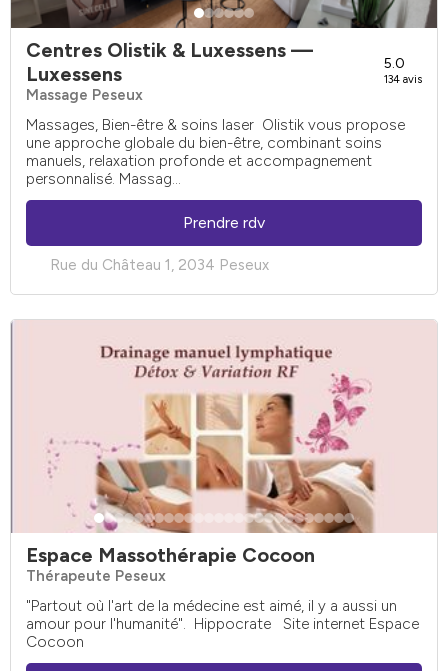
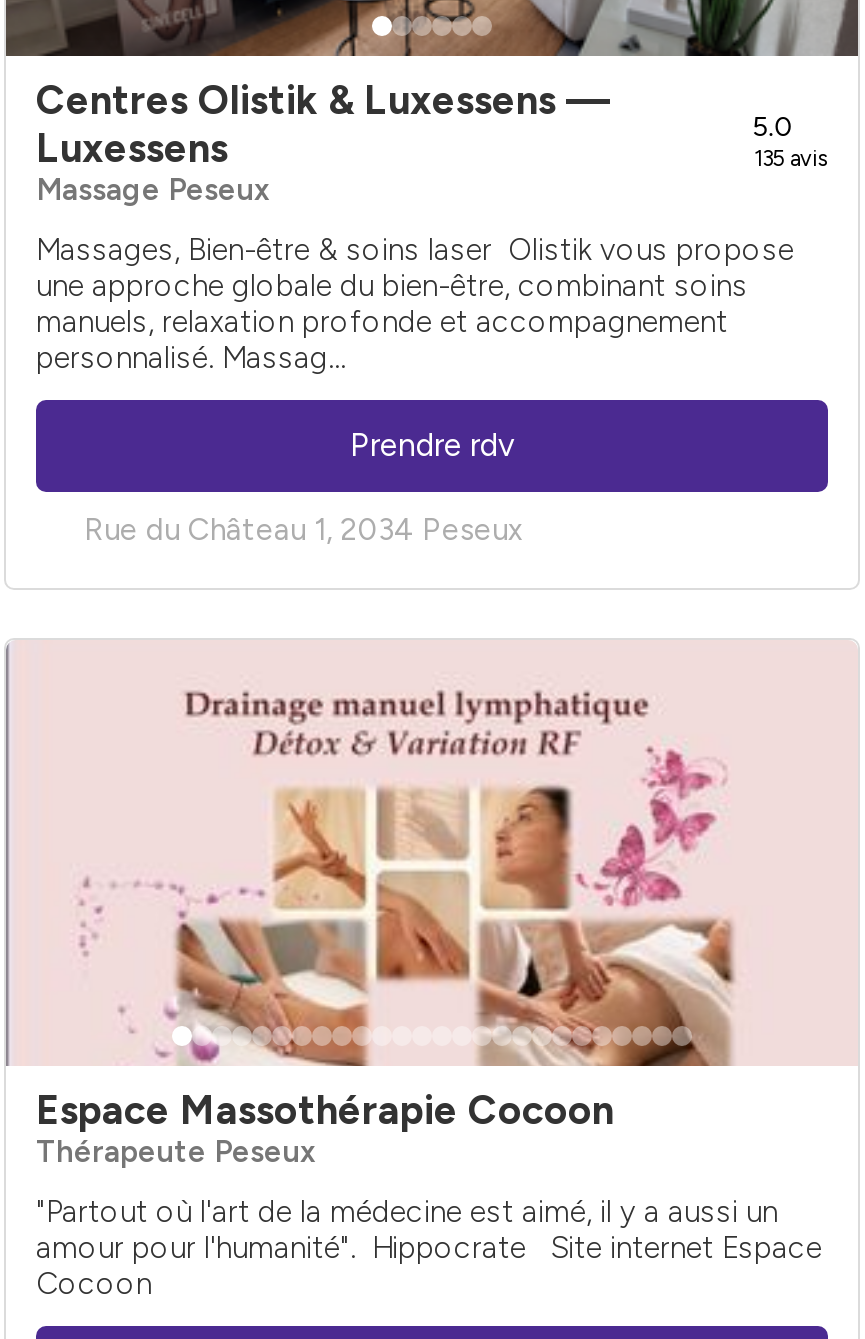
[384,72,422,86] 134 avis -> [754,143,828,171] 135 avis

